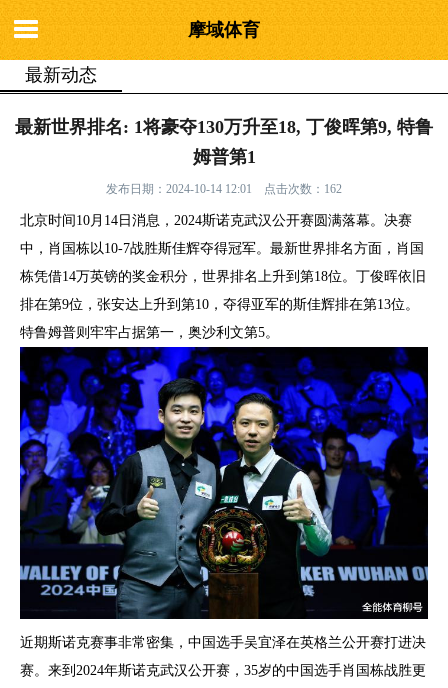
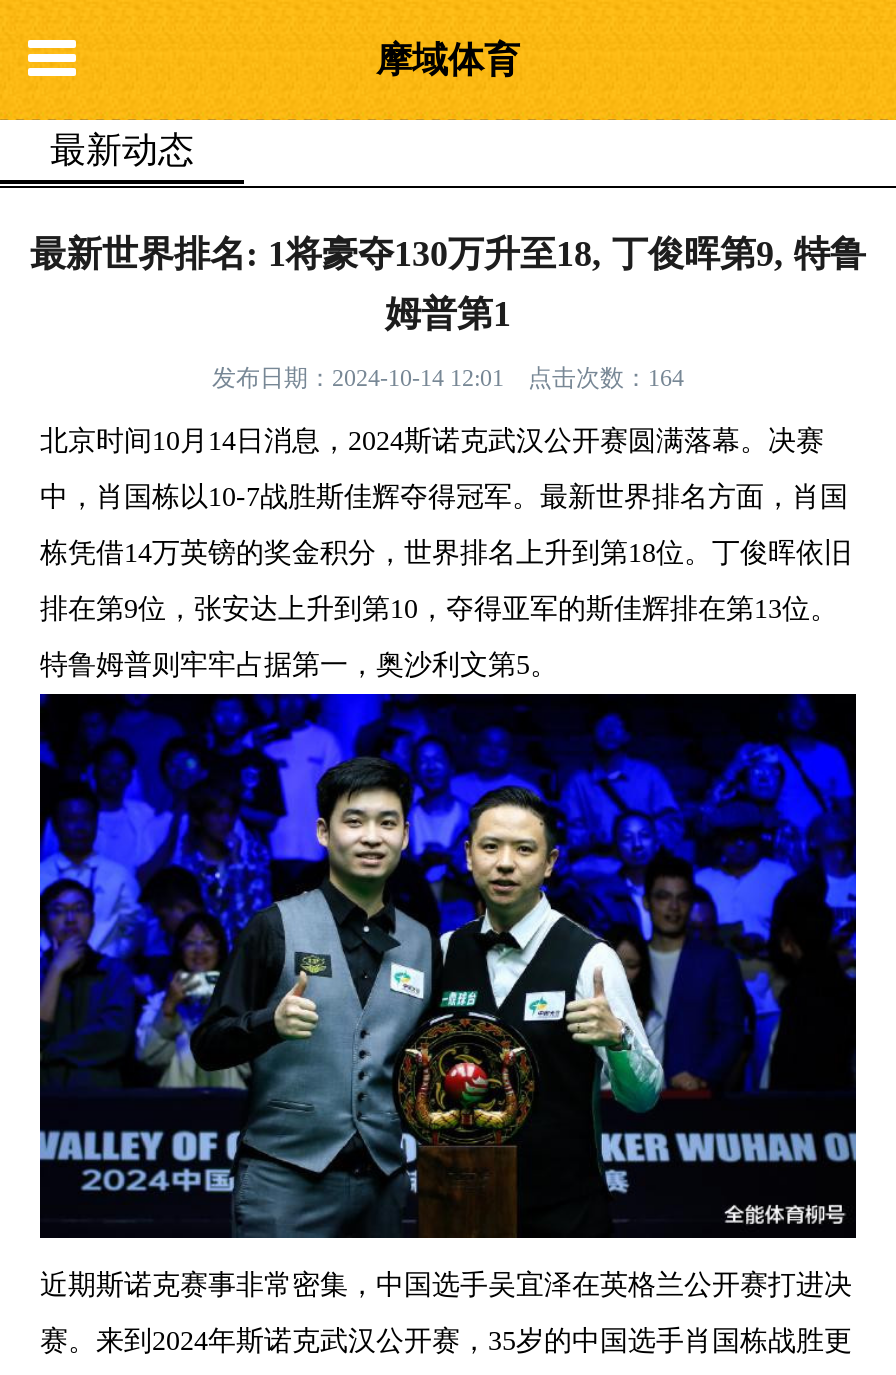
[106,182,342,196] 发布日期：2024-10-14 12:01 点击次数：162 -> [212,364,684,392] 发布日期：2024-10-14 12:01 点击次数：164

